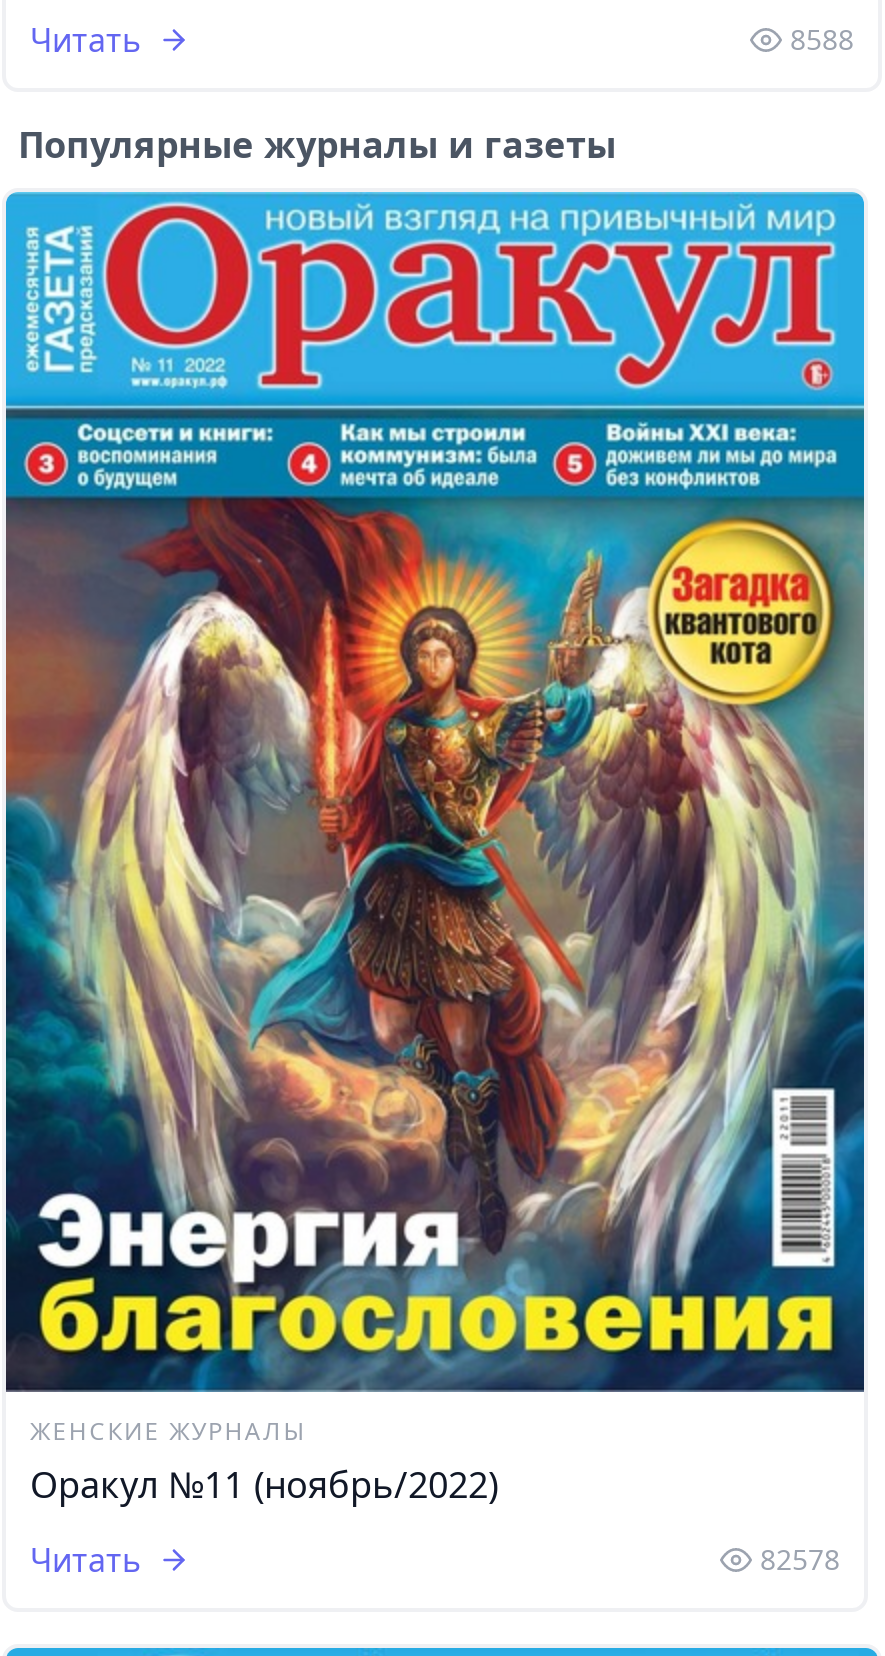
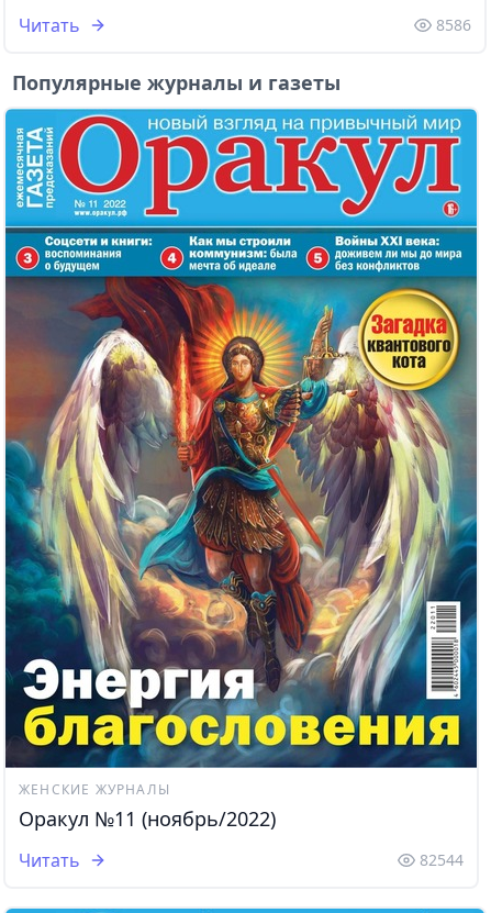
[790,19,854,57] 8588 -> [436,14,471,35] 8586
[760,1539,840,1577] 82578 -> [420,849,464,870] 82544

